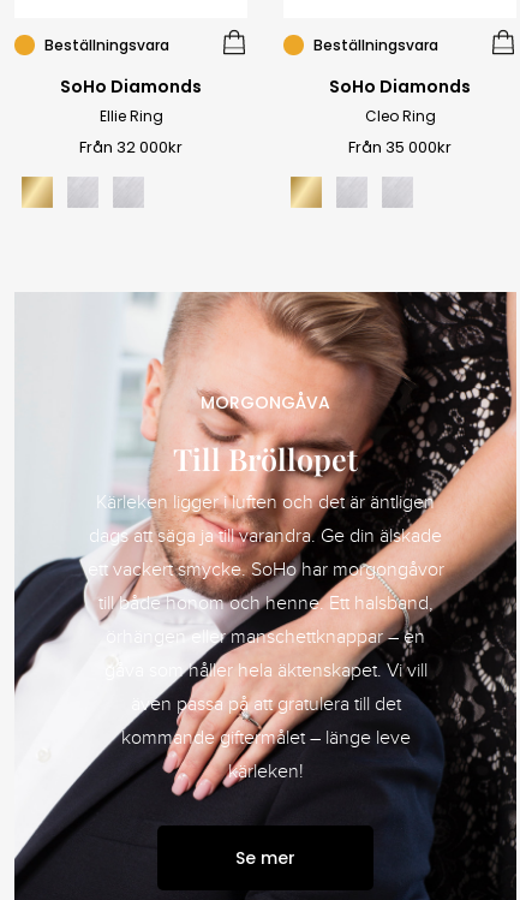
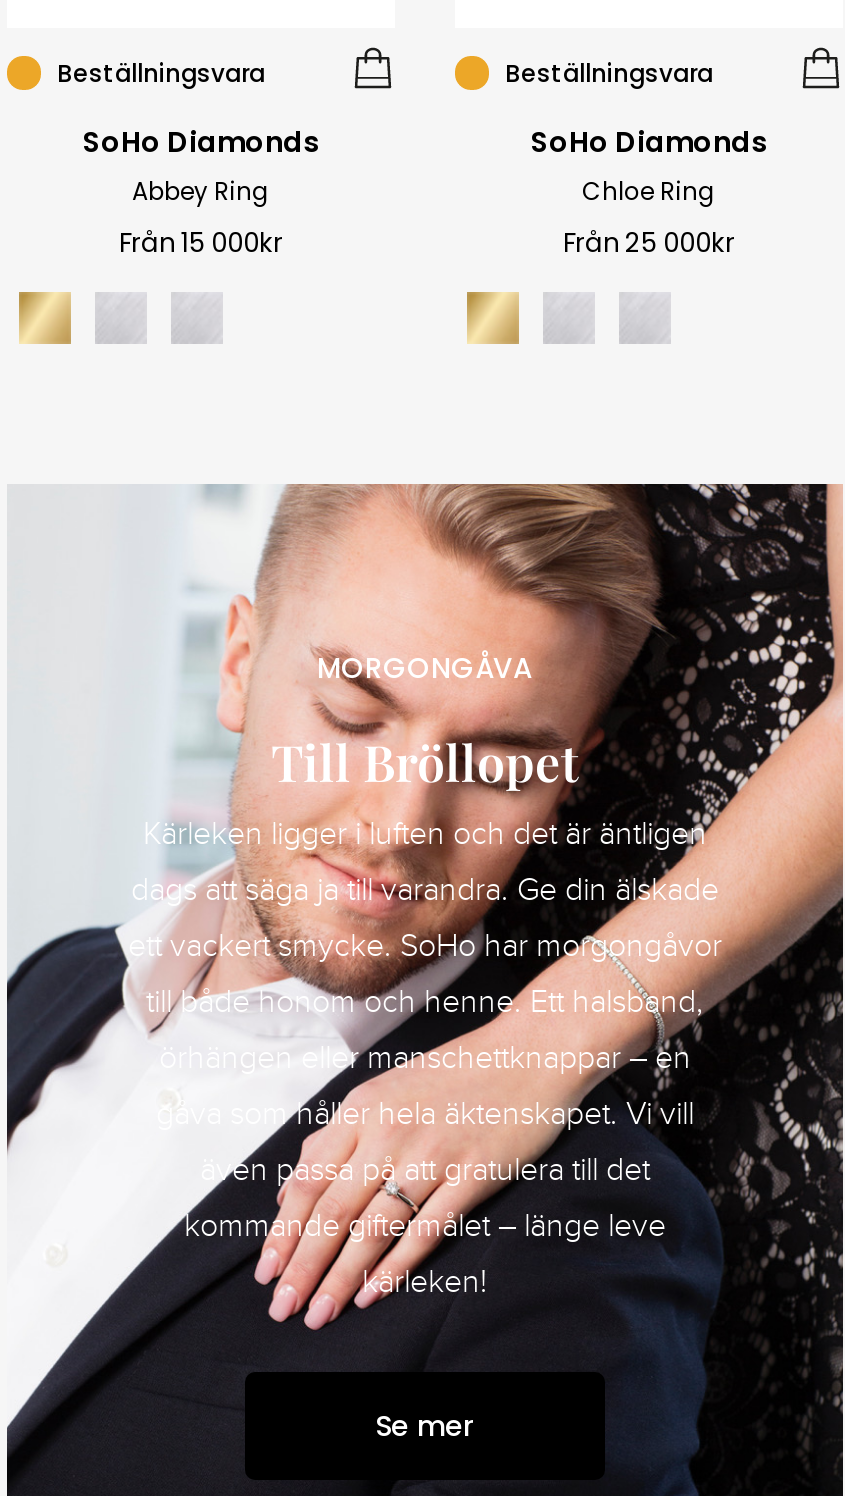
[99,106,163,126] Ellie Ring -> [132,174,270,208] Abbey Ring
[364,106,435,126] Cleo Ring -> [582,174,716,208] Chloe Ring
[79,136,183,159] Från 32 000kr -> [119,224,283,262] Från 15 000kr
[348,136,452,159] Från 35 000kr -> [563,224,735,262] Från 25 000kr

